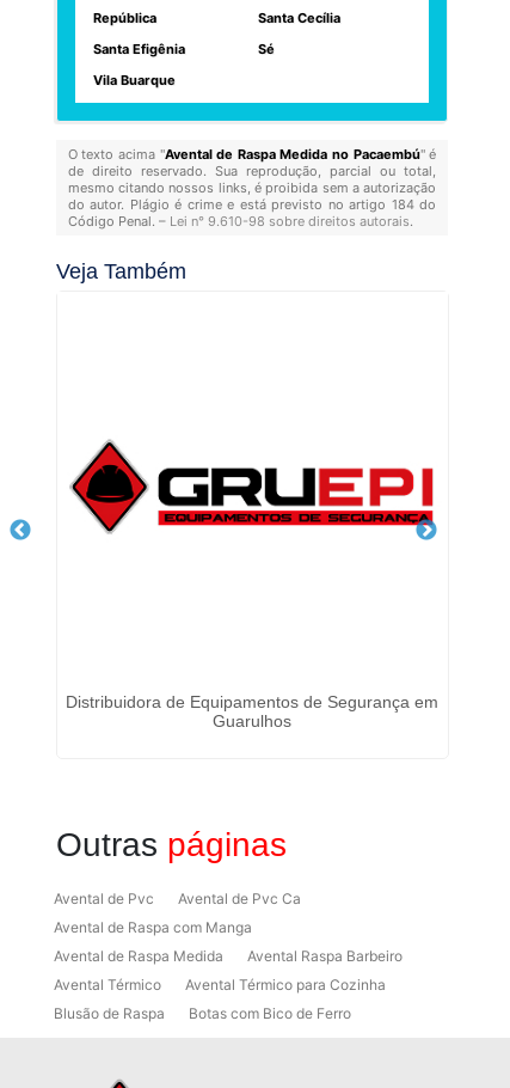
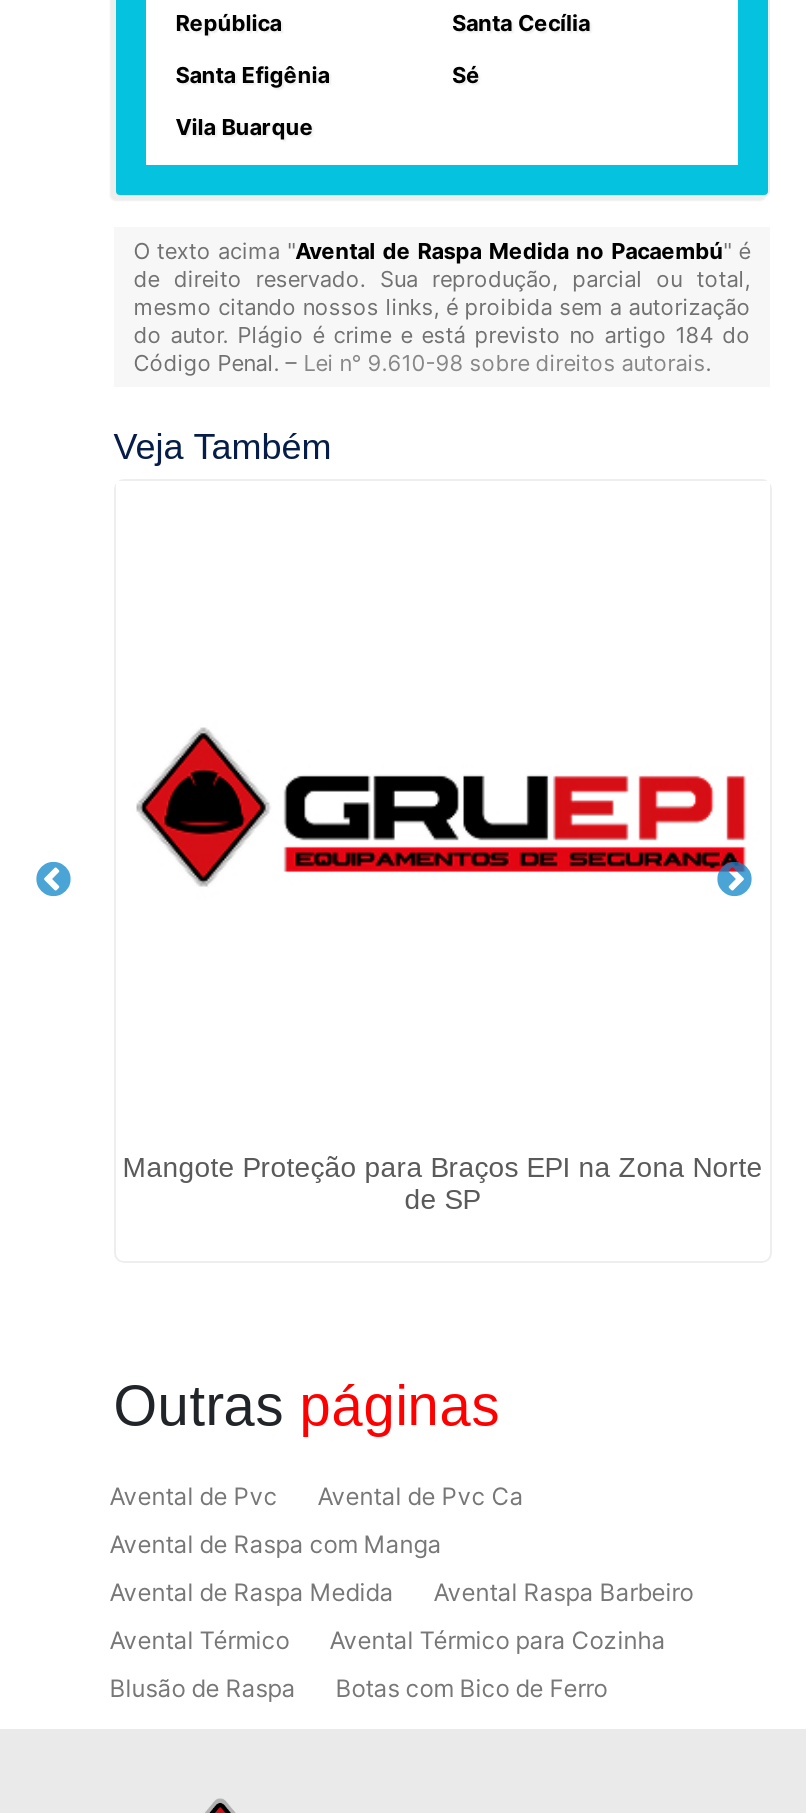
[66,692,439,731] Distribuidora de Equipamentos de Segurança em | Guarulhos -> [123,1151,763,1215] Mangote Proteção para Braços EPI na Zona Norte | de SP

